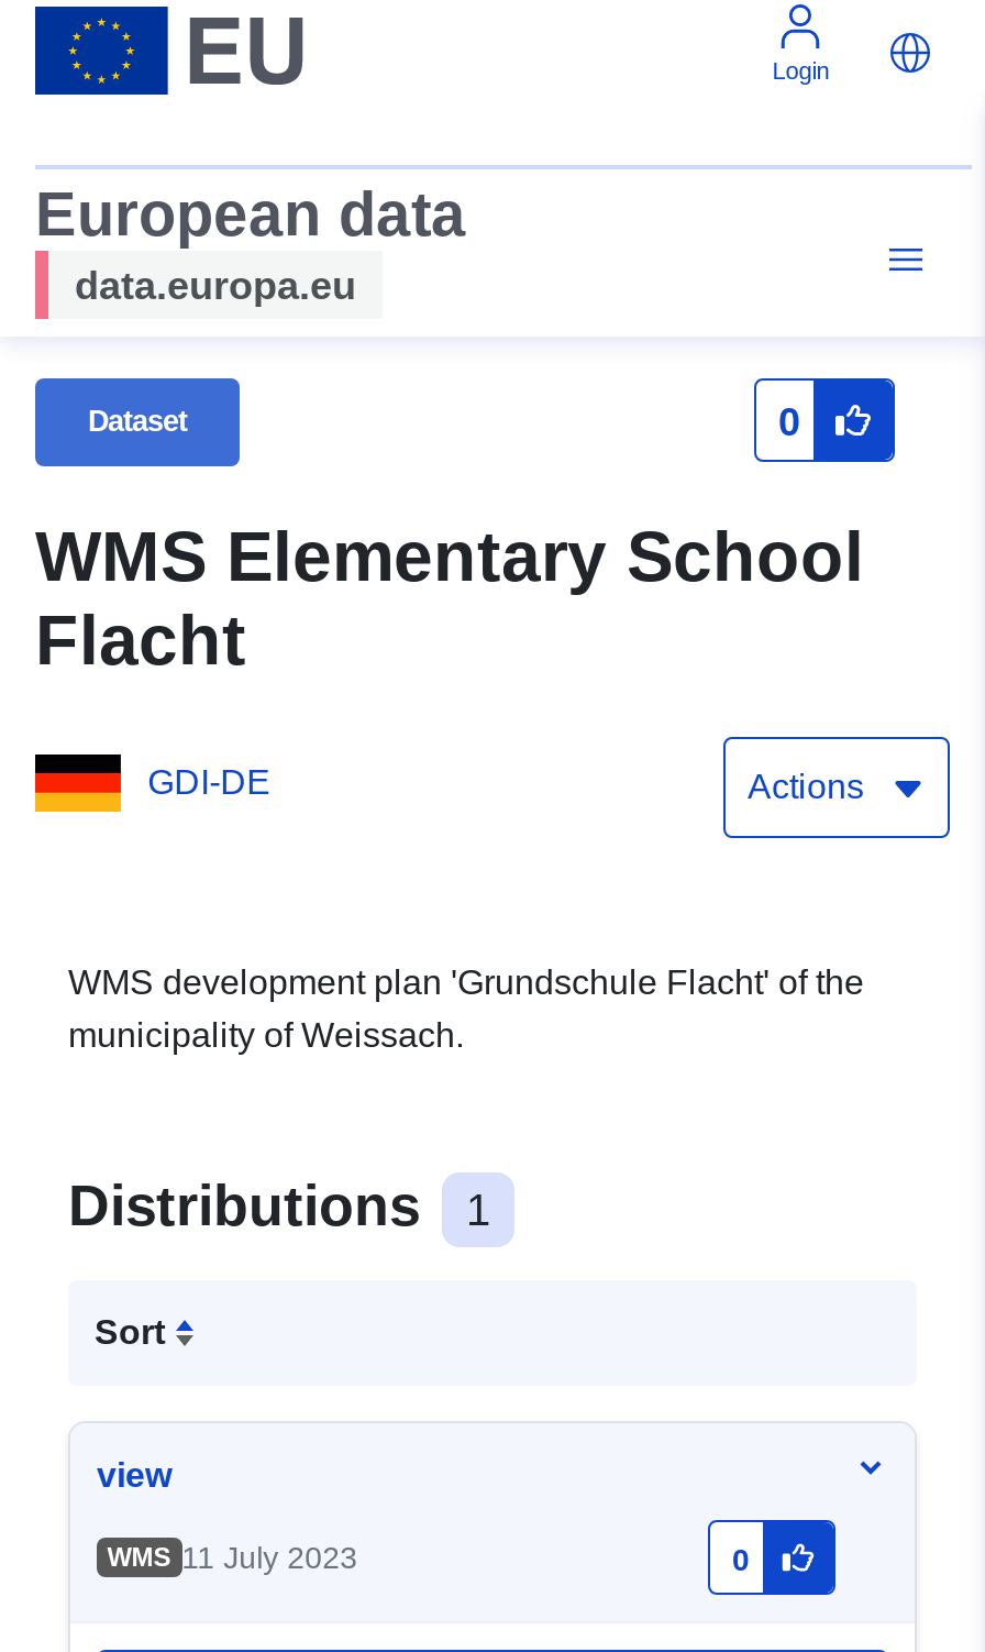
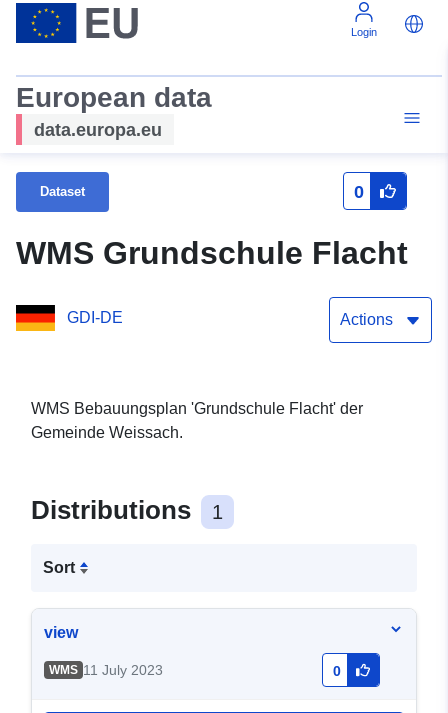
[35,518,864,680] WMS Elementary School | Flacht -> [16,235,408,271] WMS Grundschule Flacht
[68,964,864,1054] WMS development plan 'Grundschule Flacht' of the | municipality of Weissach. -> [31,400,363,441] WMS Bebauungsplan 'Grundschule Flacht' der | Gemeinde Weissach.

